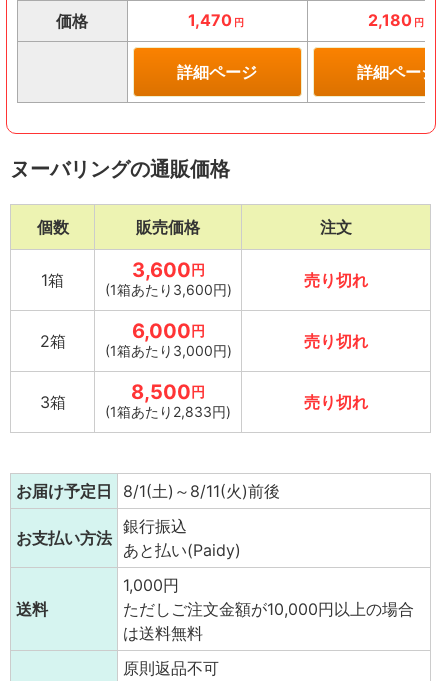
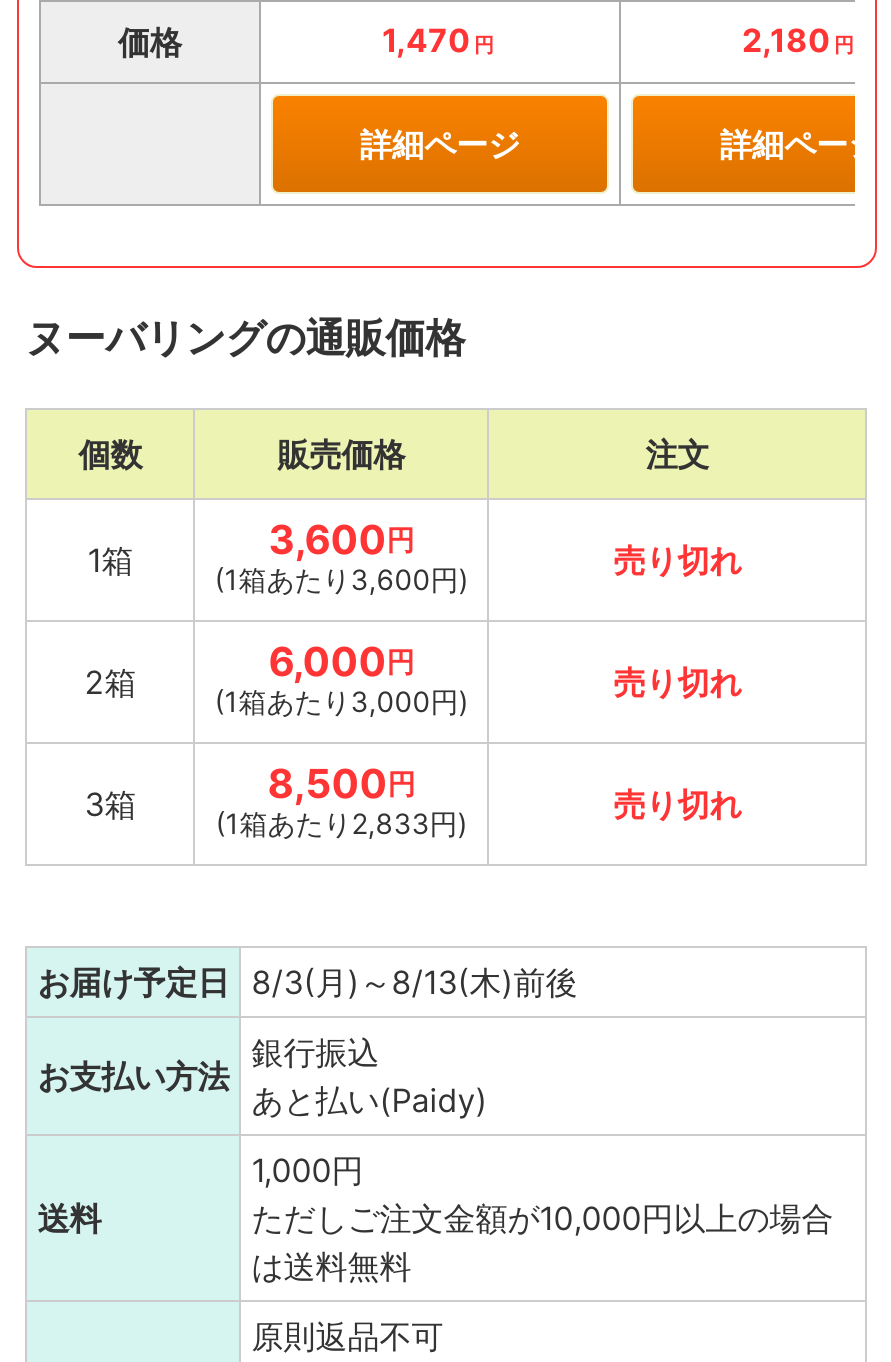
[16,481,280,501] お届け予定日 8/1(土)～8/11(火)前後 -> [37,963,577,1003] お届け予定日 8/3(月)～8/13(木)前後

